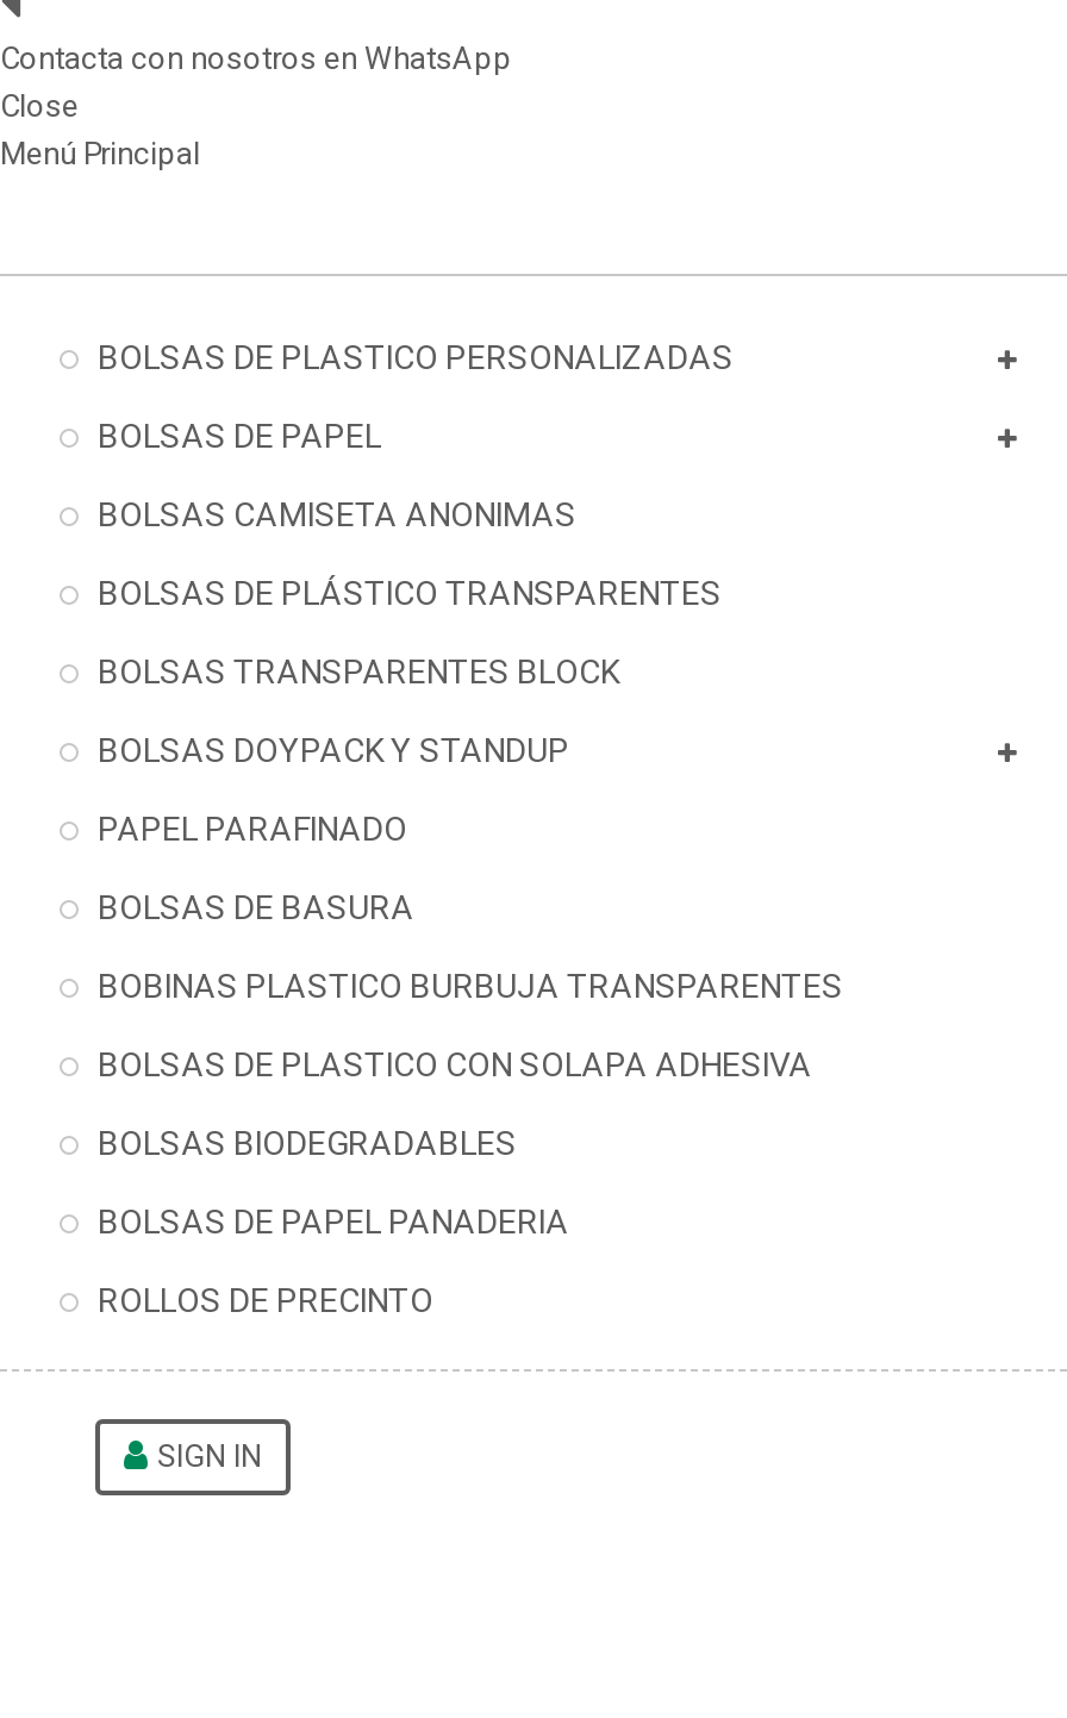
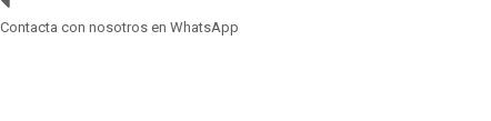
[0,88,200,171] Close | Menú Principal -> none
[98,338,843,1319] BOLSAS DE PLASTICO PERSONALIZADAS | BOLSAS DE PAPEL | BOLSAS CAMISETA ANONIMAS | BOLSAS DE PLÁSTICO TRANSPARENTES | BOLSAS TRANSPARENTES BLOCK | BOLSAS DOYPACK Y STANDUP | PAPEL PARAFINADO | BOLSAS DE BASURA | BOBINAS PLASTICO BURBUJA TRANSPARENTES | BOLSAS DE PLASTICO CON SOLAPA ADHESIVA | BOLSAS BIODEGRADABLES | BOLSAS DE PAPEL PANADERIA | ROLLOS DE PRECINTO -> none
[157,1438,262,1474] SIGN IN -> none

